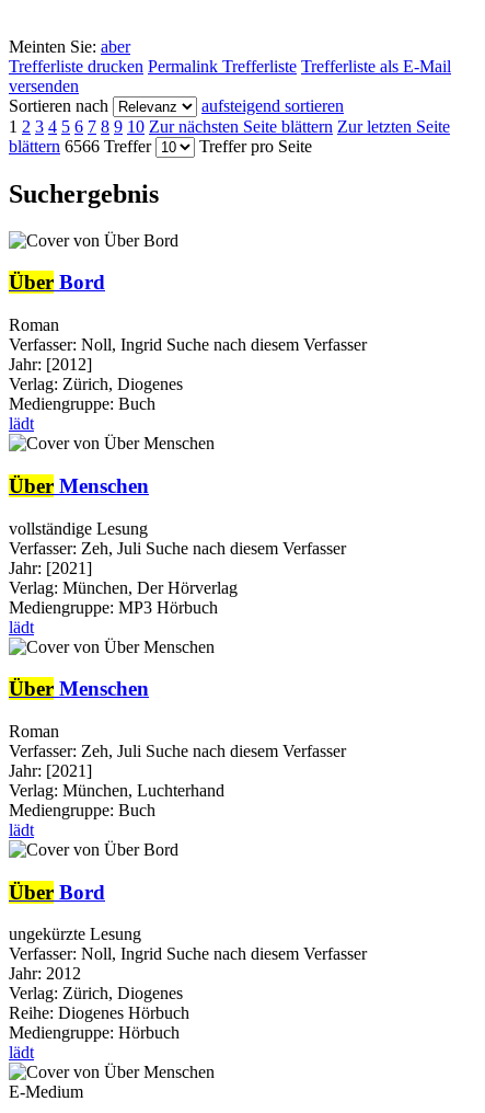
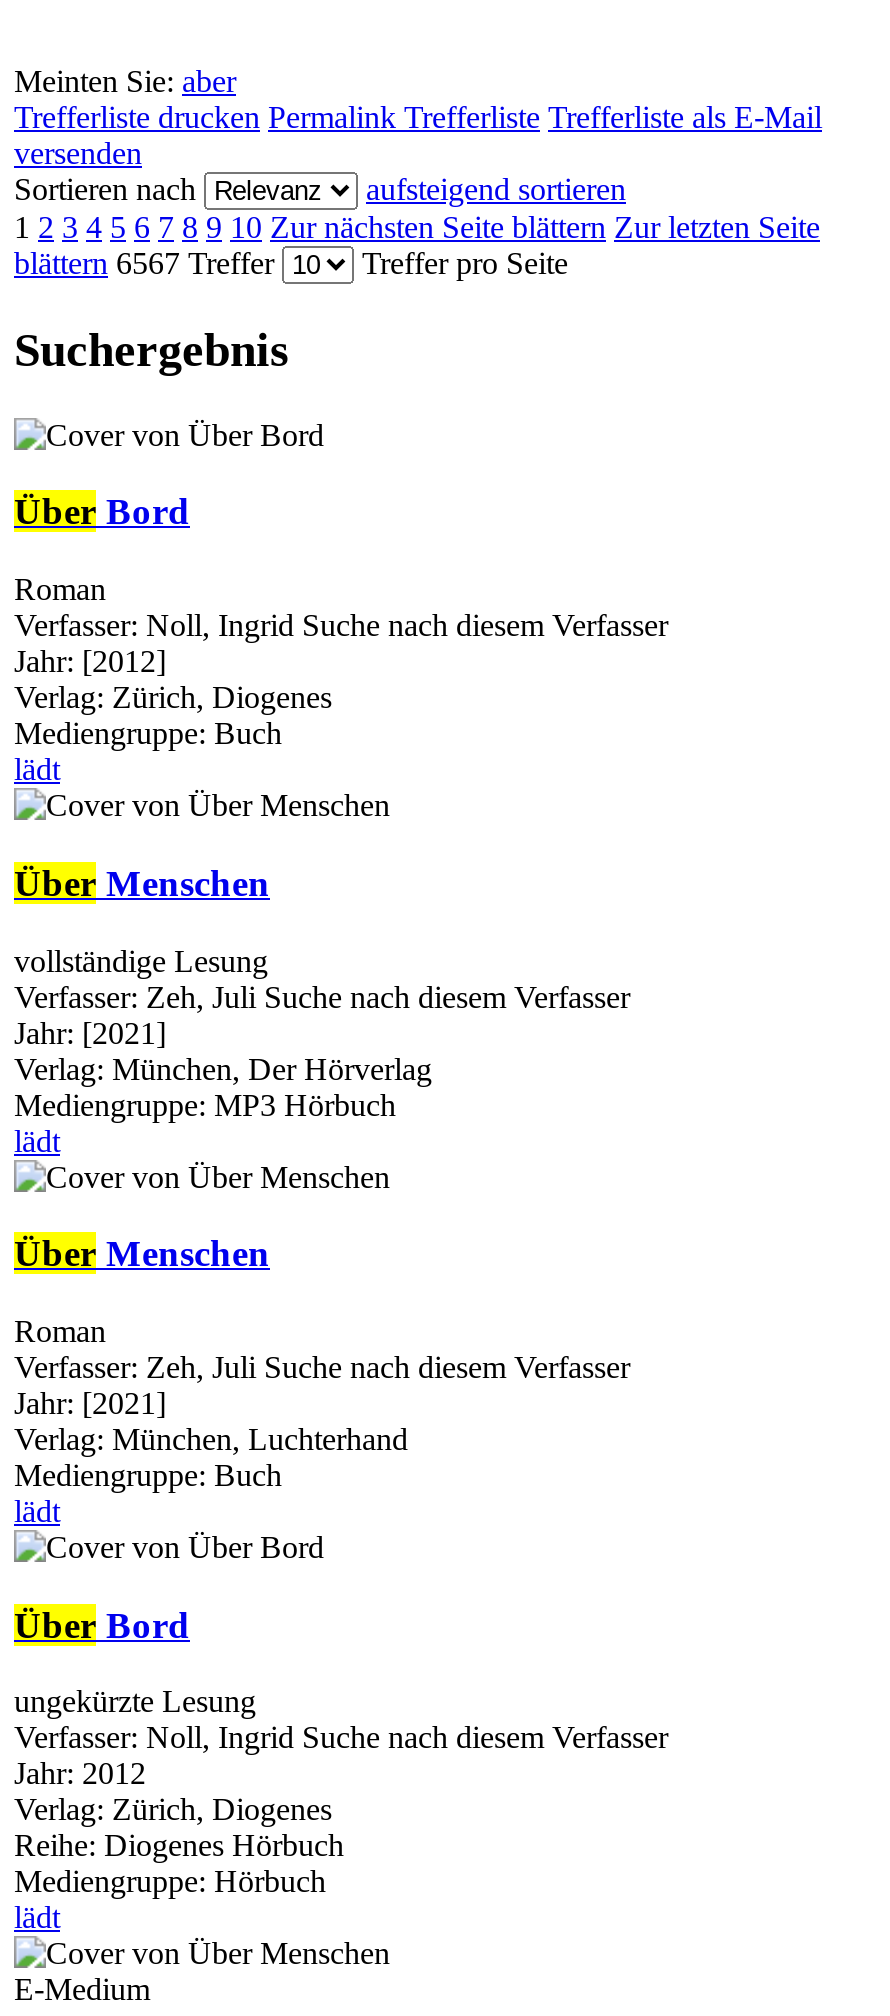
[9,137,151,155] blättern 6566 Treffer -> [14,246,274,280] blättern 6567 Treffer

